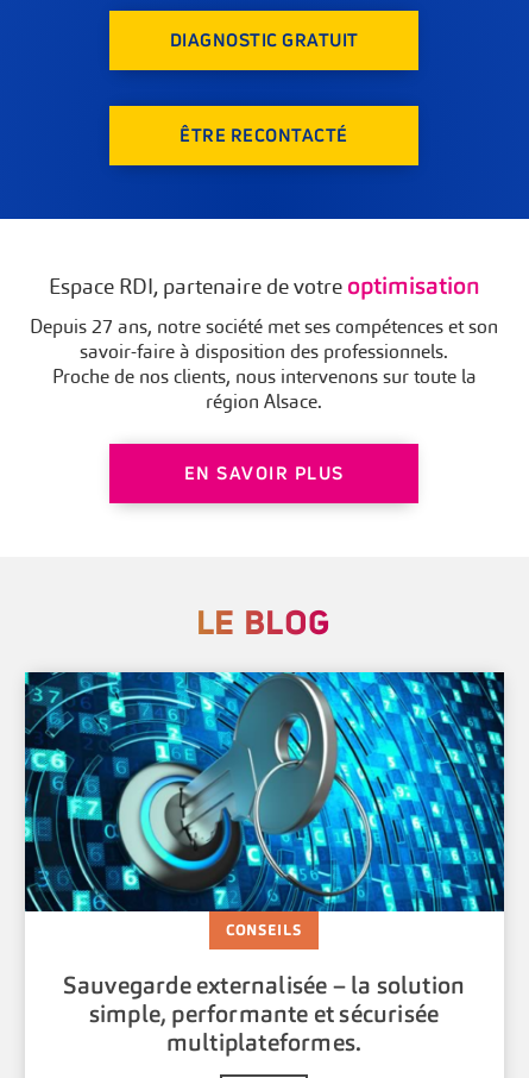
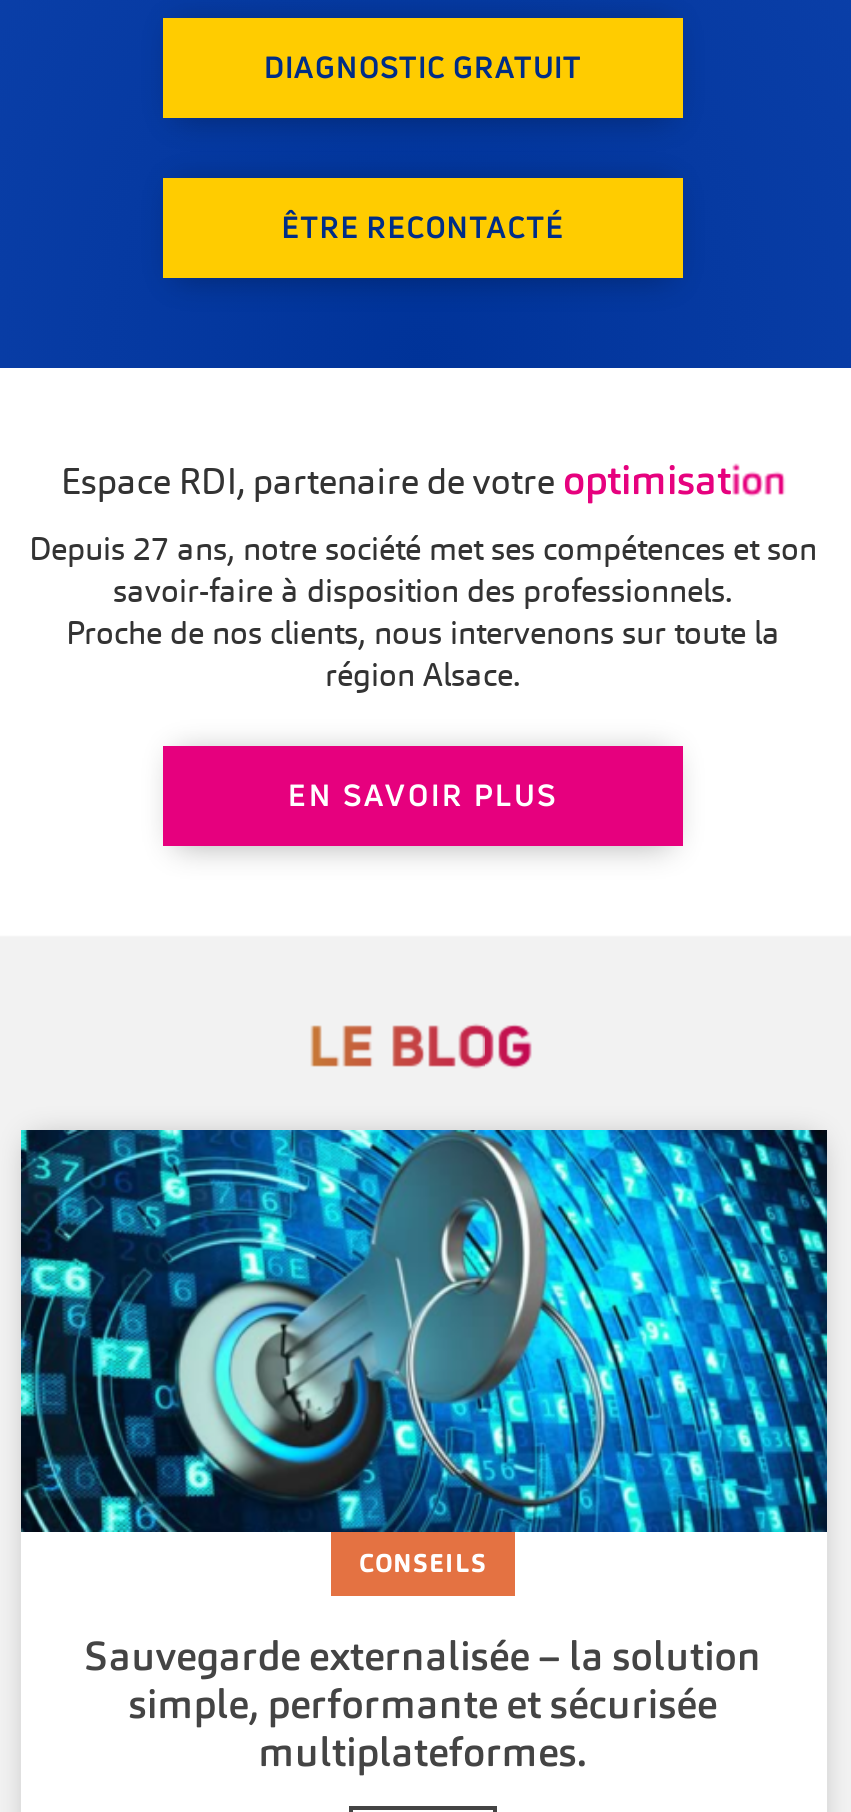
[48,270,480,301] Espace RDI, partenaire de votre optimisation -> [69,453,777,505] Espace RDI, partenaire de votre satisfaction

